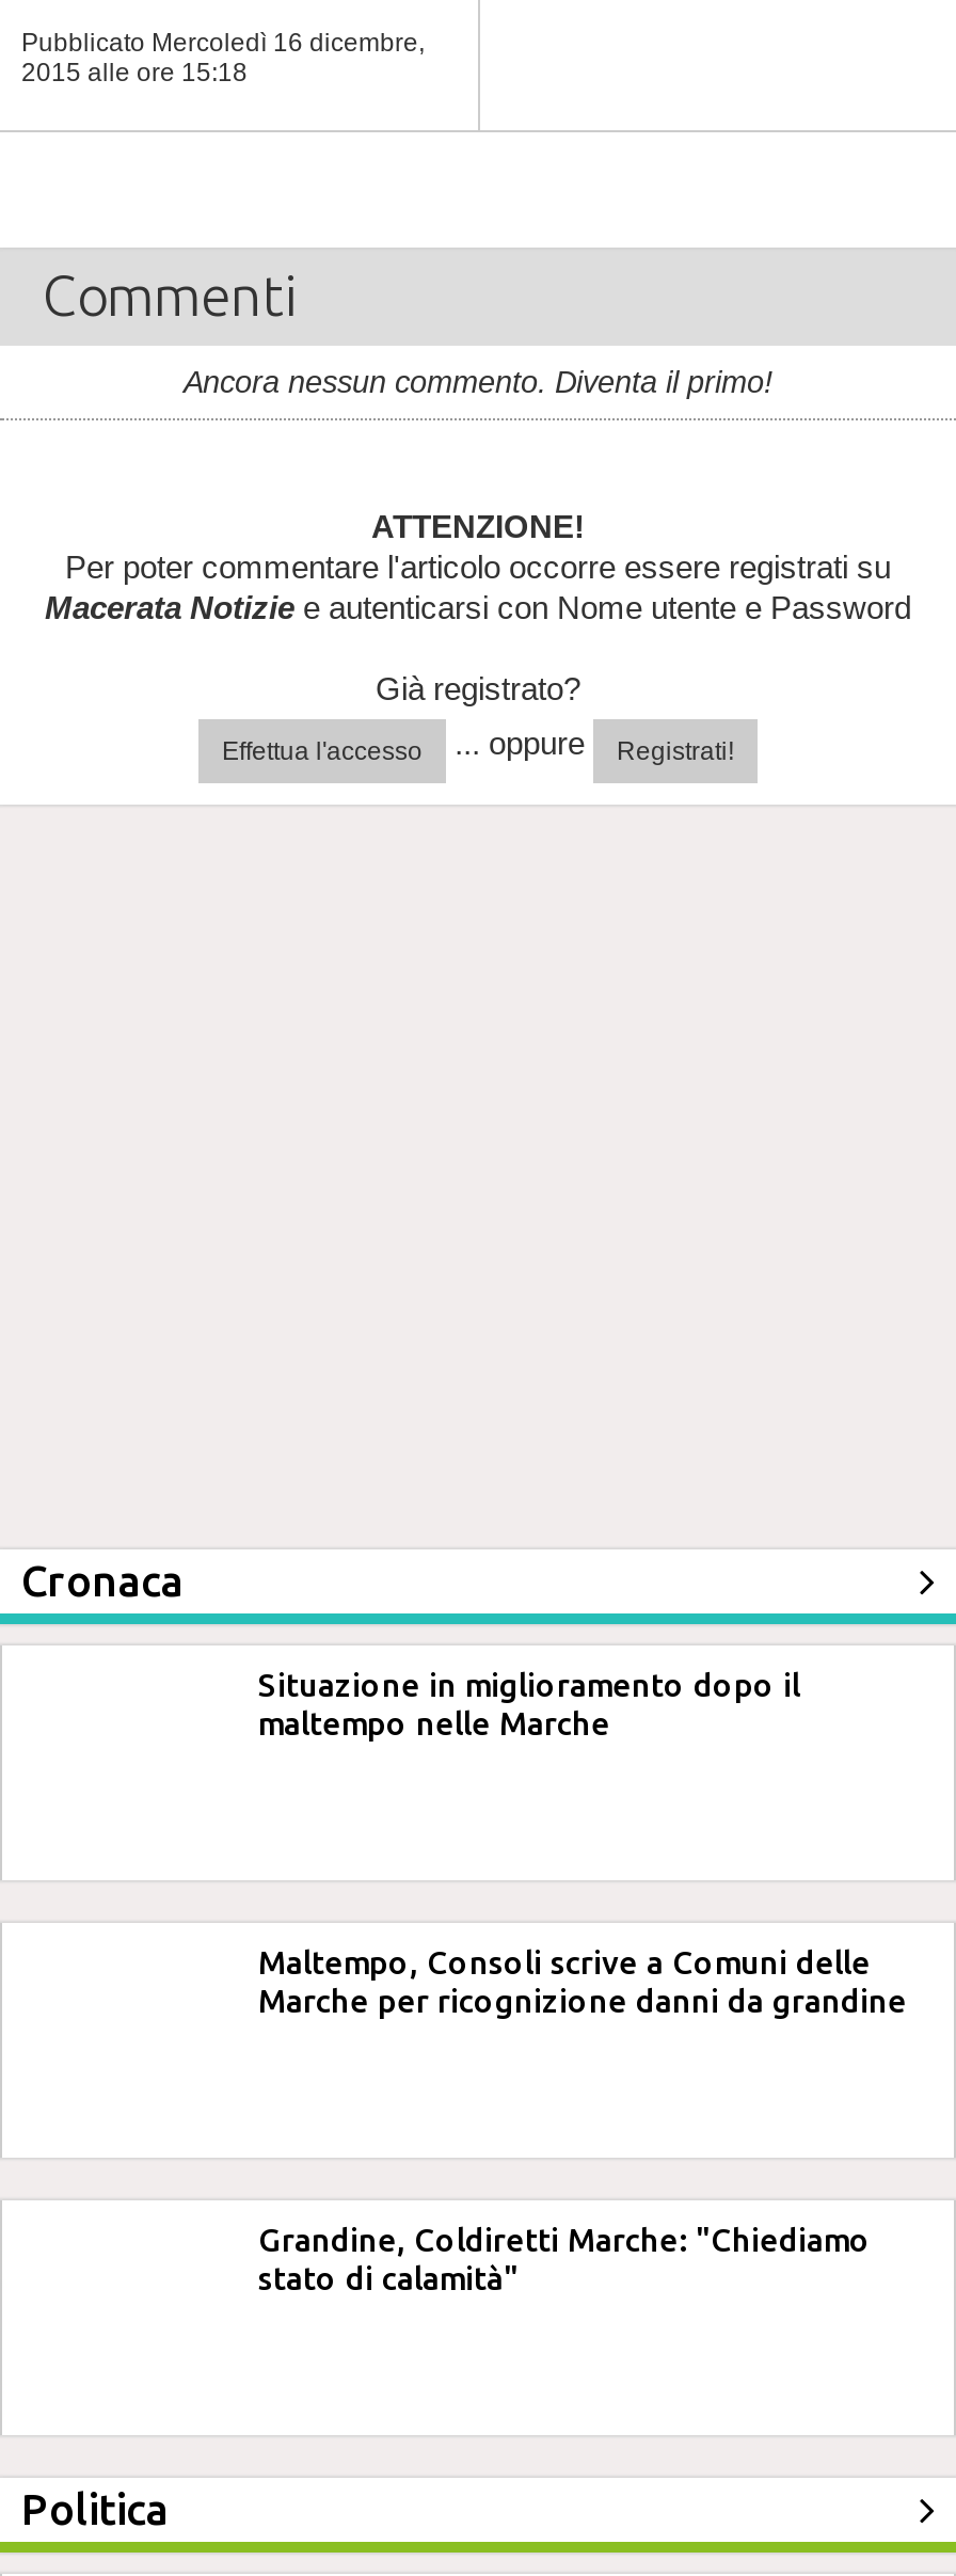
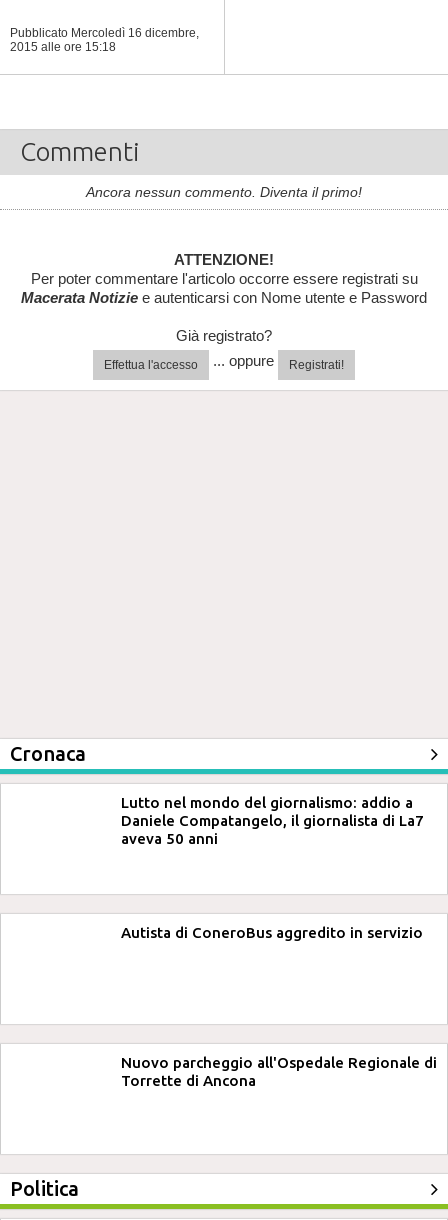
[258,1667,800,1742] Situazione in miglioramento dopo il | maltempo nelle Marche -> [121,794,424,847] Lutto nel mondo del giornalismo: addio a | Daniele Compatangelo, il giornalista di La7 | aveva 50 anni
[258,1944,907,2019] Maltempo, Consoli scrive a Comuni delle | Marche per ricognizione danni da grandine -> [121,924,423,941] Autista di ConeroBus aggredito in servizio
[258,2222,871,2296] Grandine, Coldiretti Marche: "Chiediamo | stato di calamità" -> [121,1054,437,1089] Nuovo parcheggio all'Ospedale Regionale di | Torrette di Ancona

